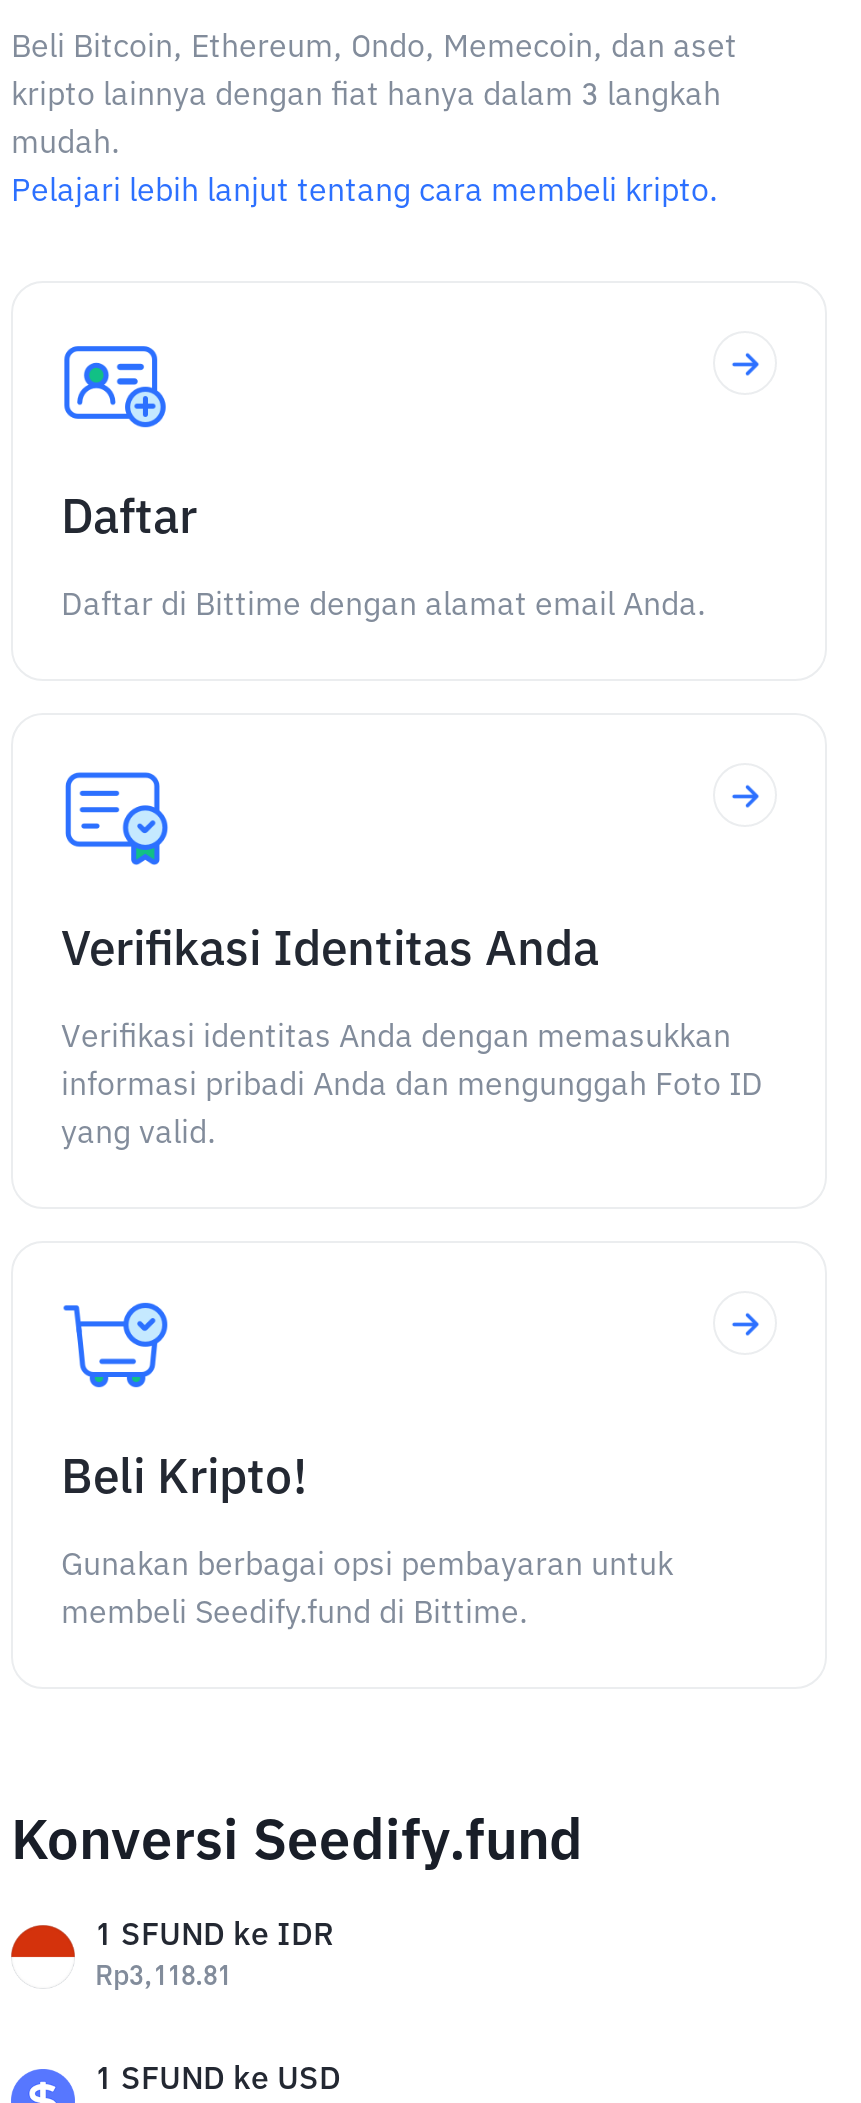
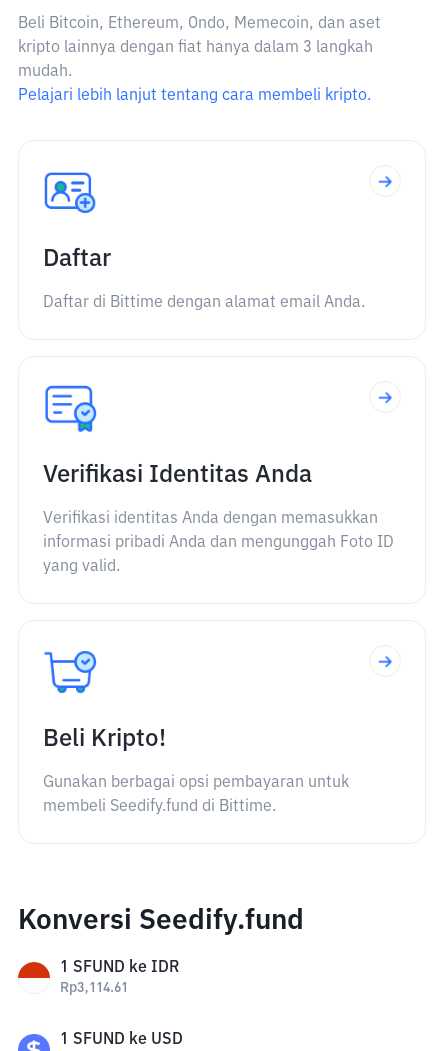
[95,1963,231,1991] Rp3,118.81 -> [60,981,128,995] Rp3,114.61

